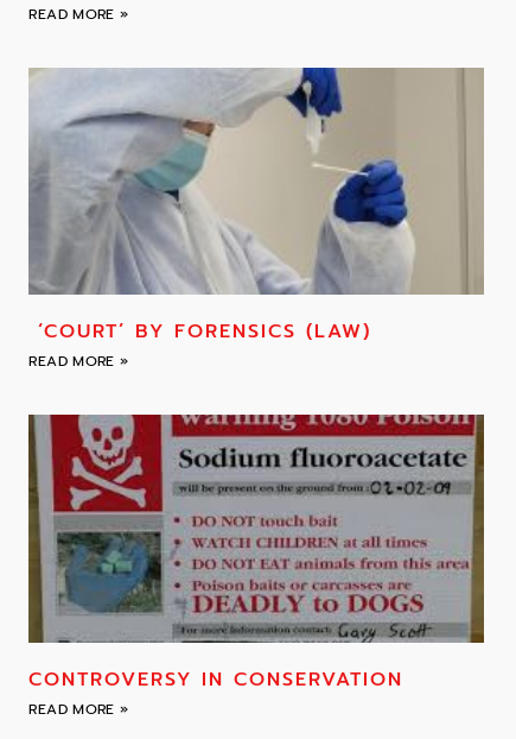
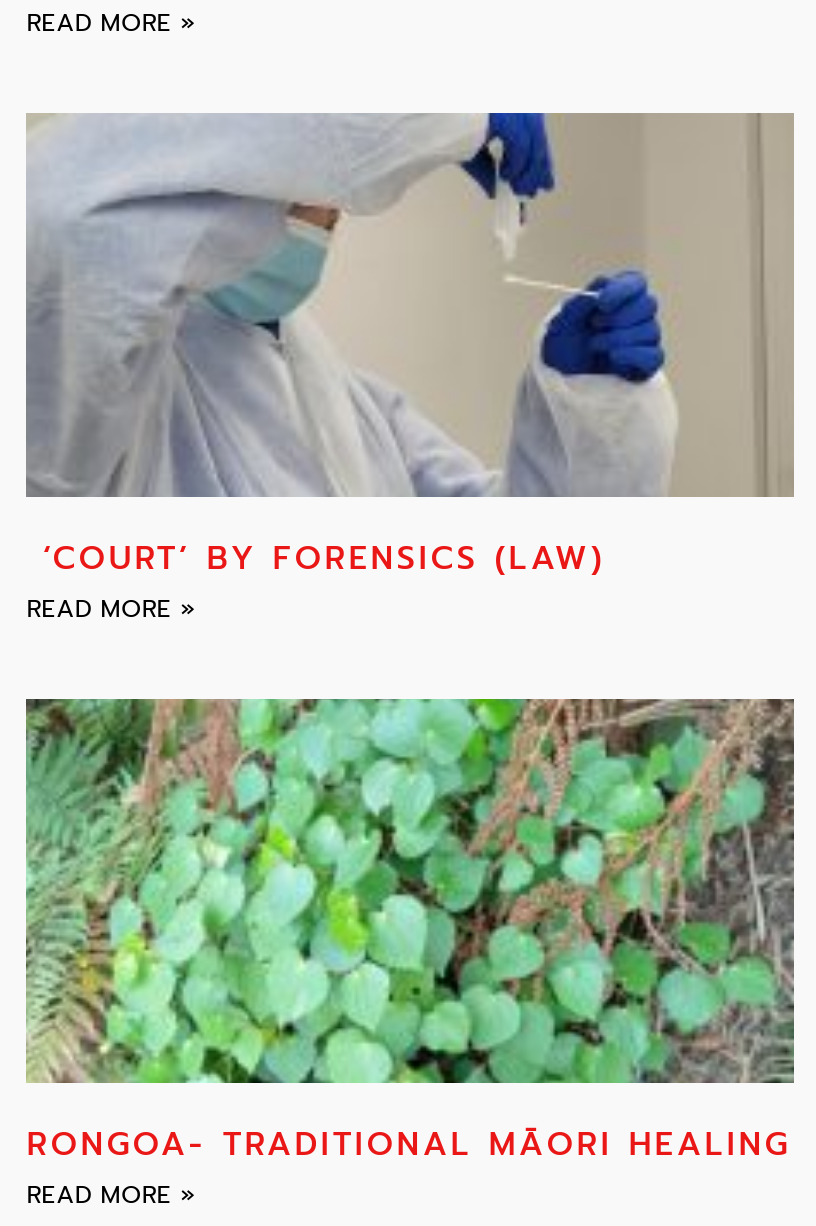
[27,413,485,694] [image] | CONTROVERSY IN CONSERVATION -> [24,696,794,1168] [image] | RONGOA- TRADITIONAL MĀORI HEALING

